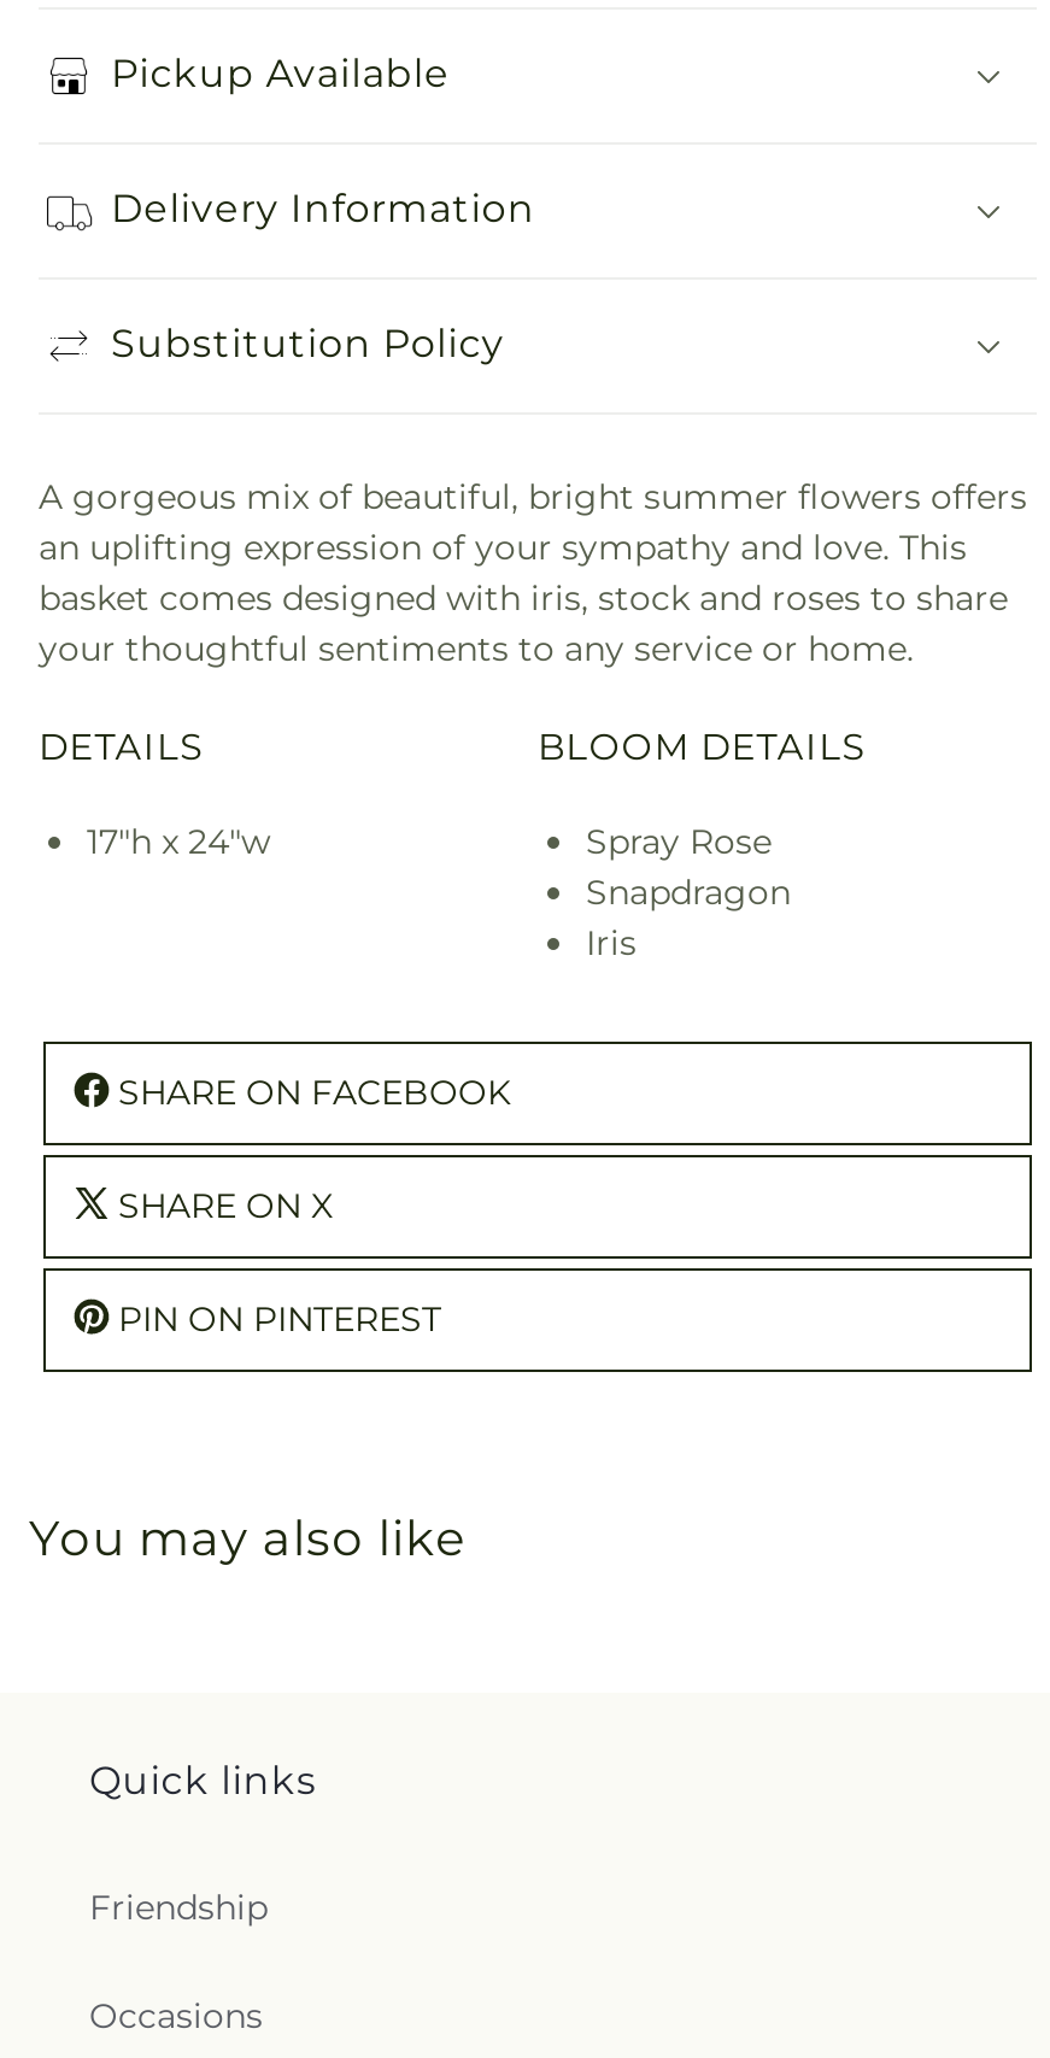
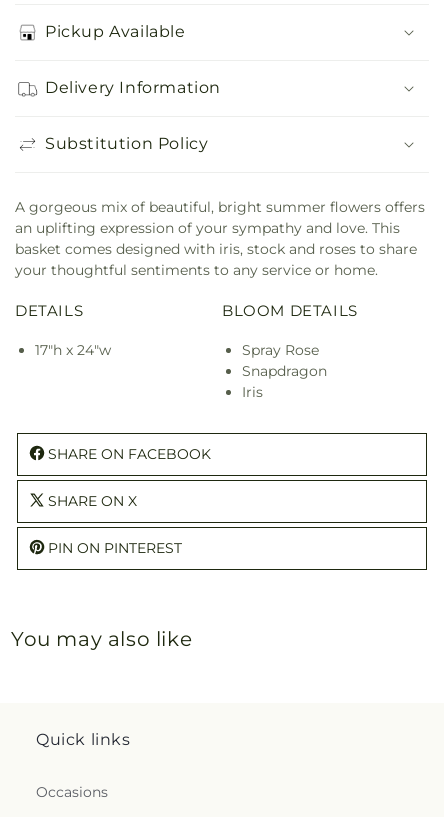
[89,1886,268,1929] Friendship -> none

